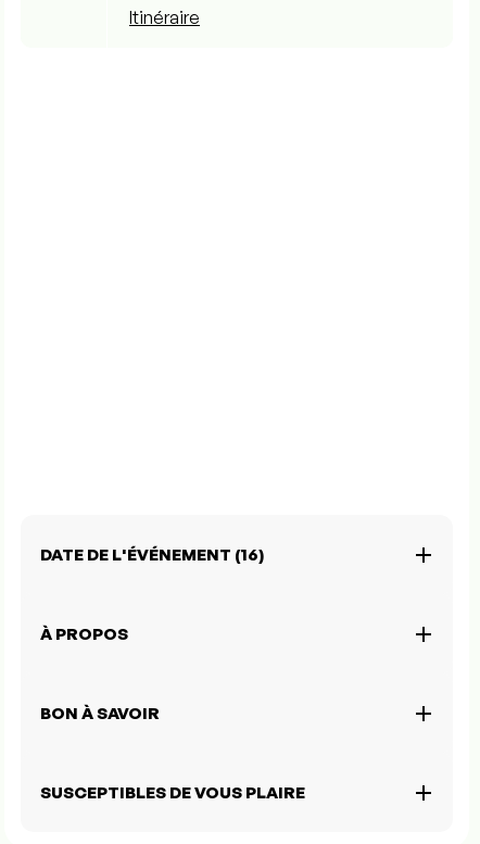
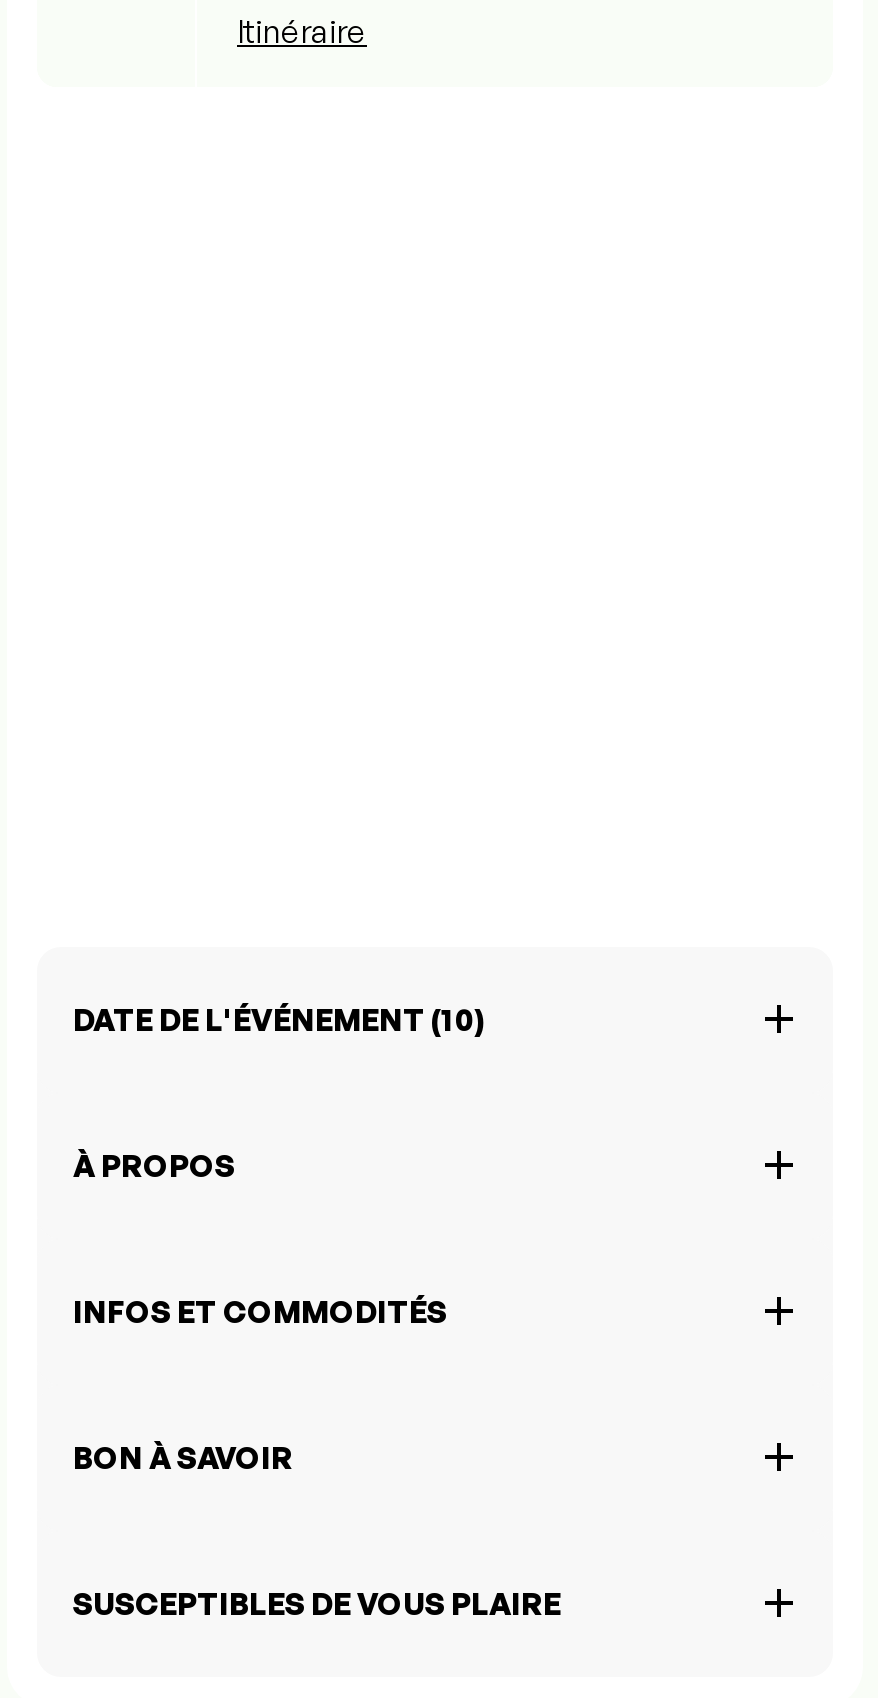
[40,545,264,565] DATE DE L'ÉVÉNEMENT (16) -> [73,1001,485,1039] DATE DE L'ÉVÉNEMENT (10)
none -> [73,1293,447,1331] INFOS ET COMMODITÉS

